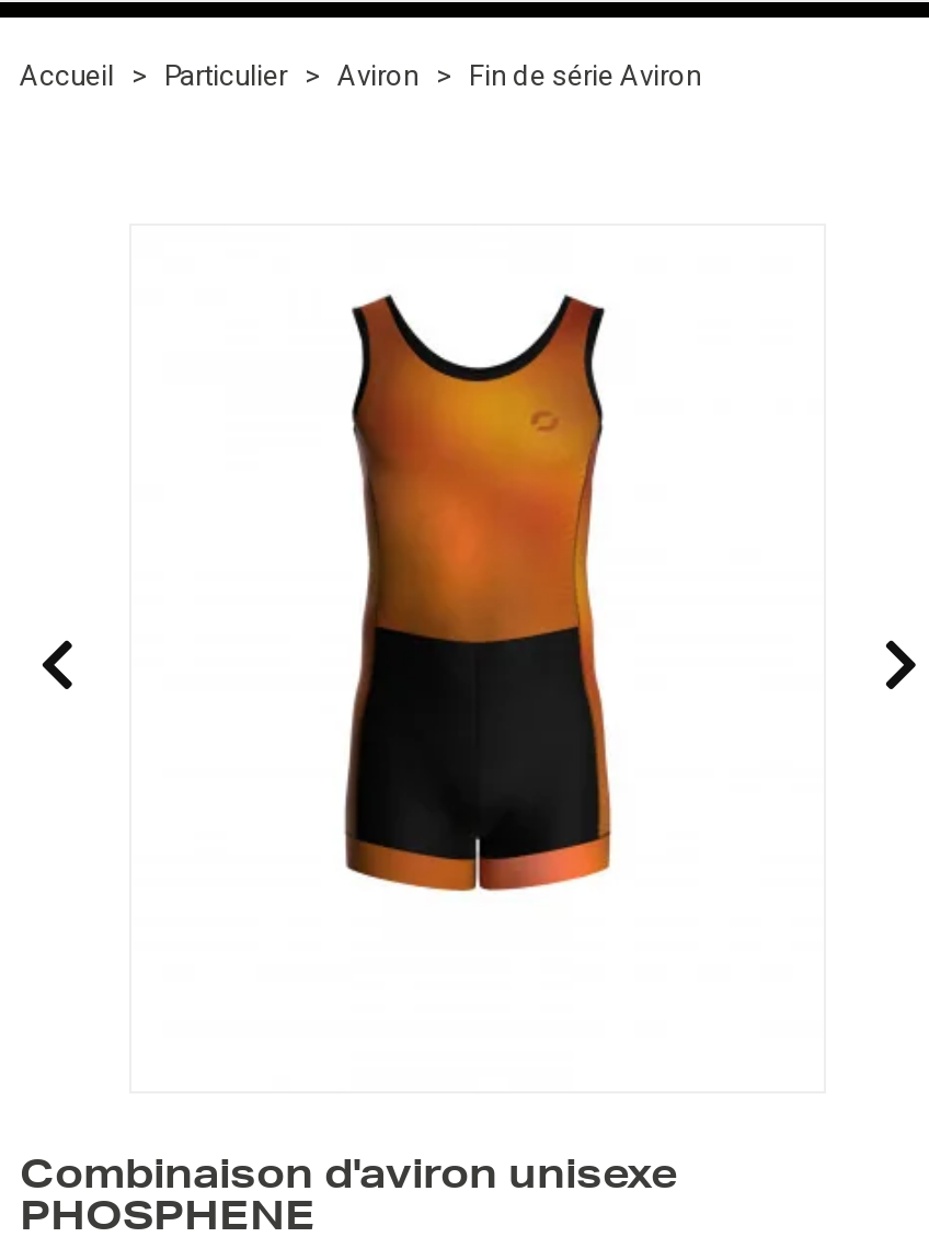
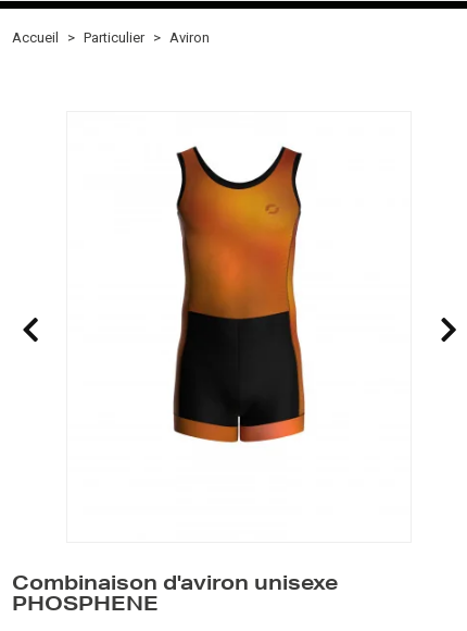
[469,59,701,92] Fin de série Aviron -> none

